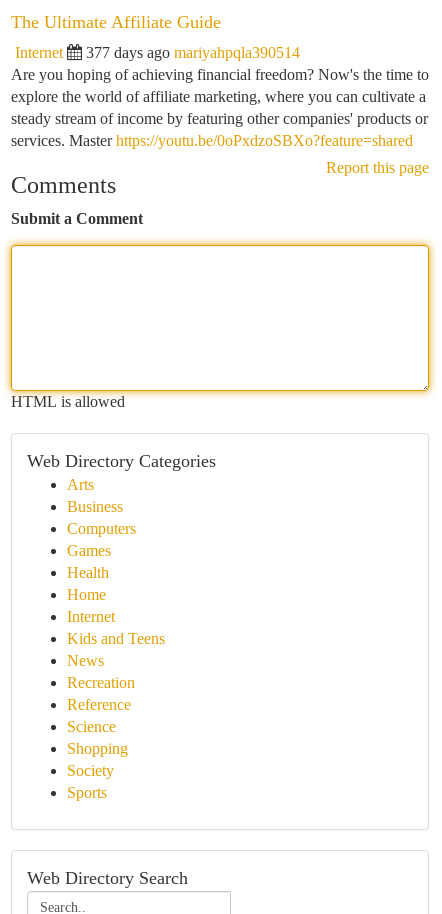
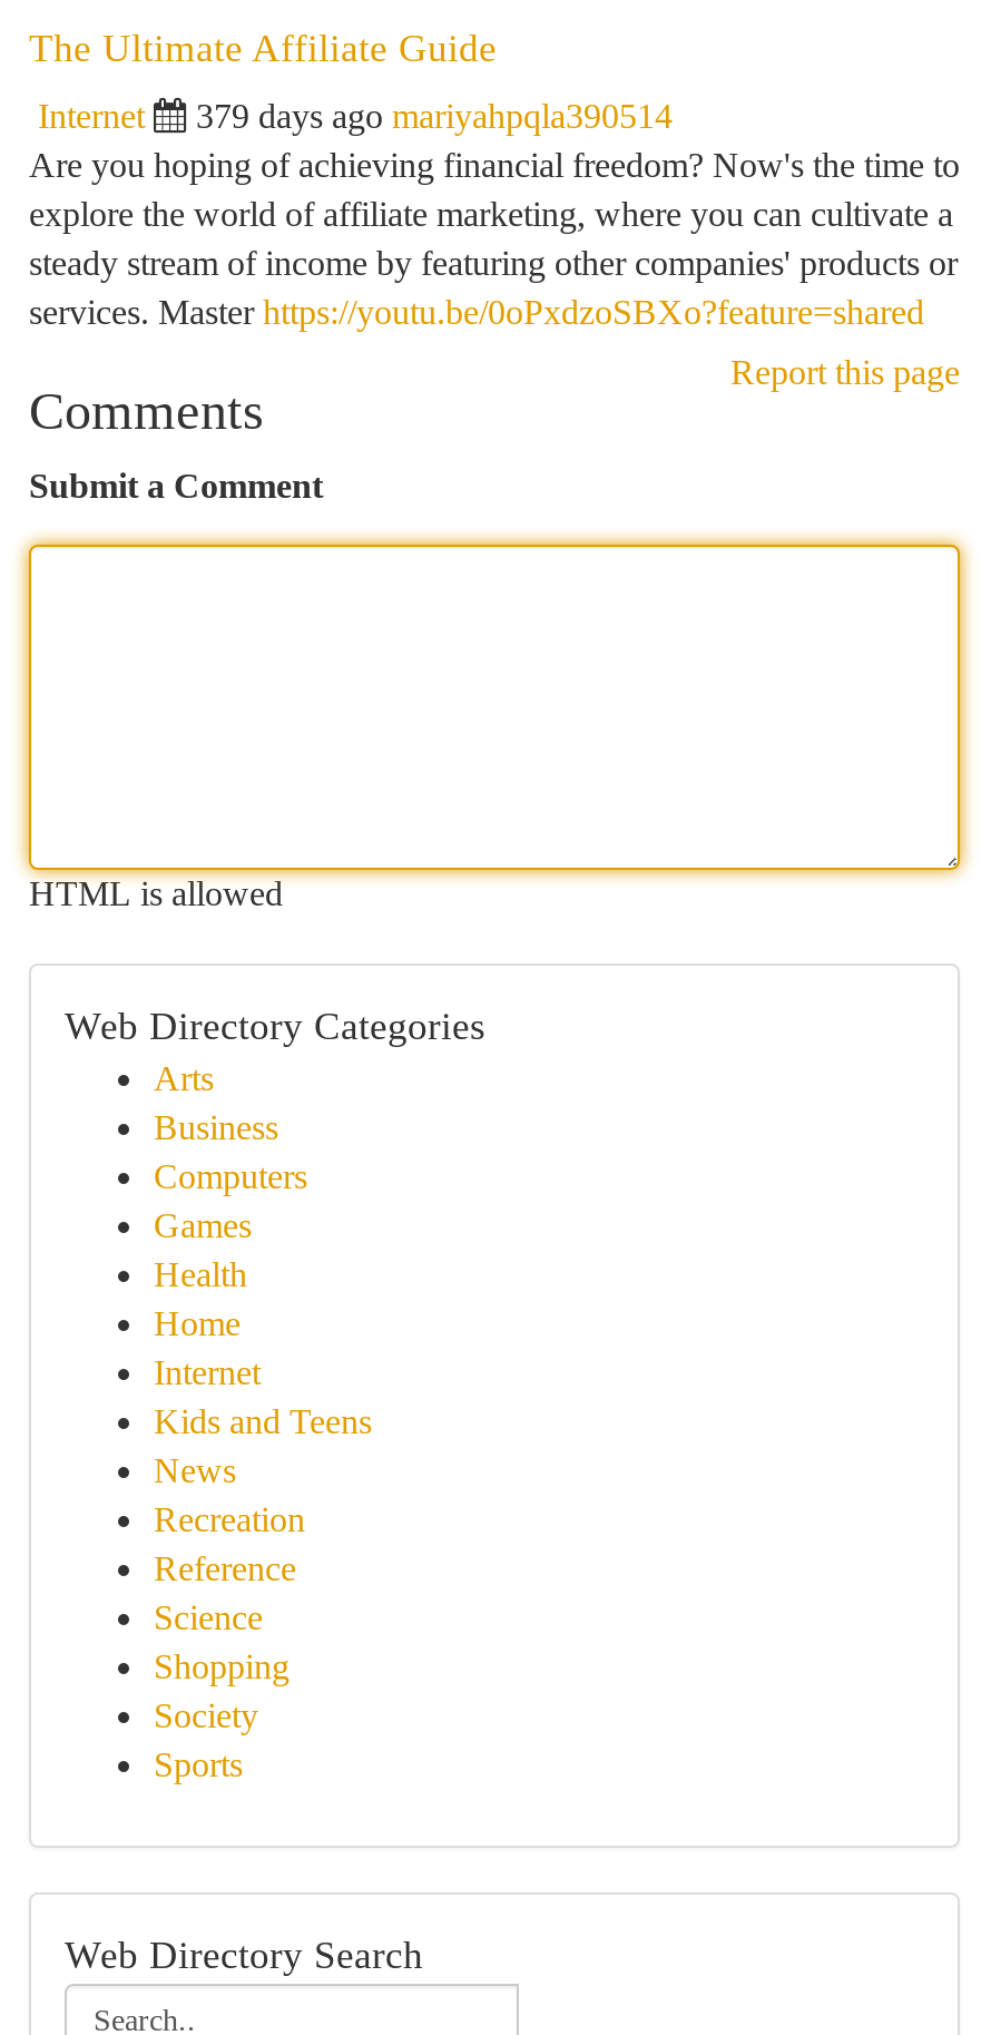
[86,44,300,61] 377 days ago mariyahpqla390514 -> [196,97,673,135] 379 days ago mariyahpqla390514

